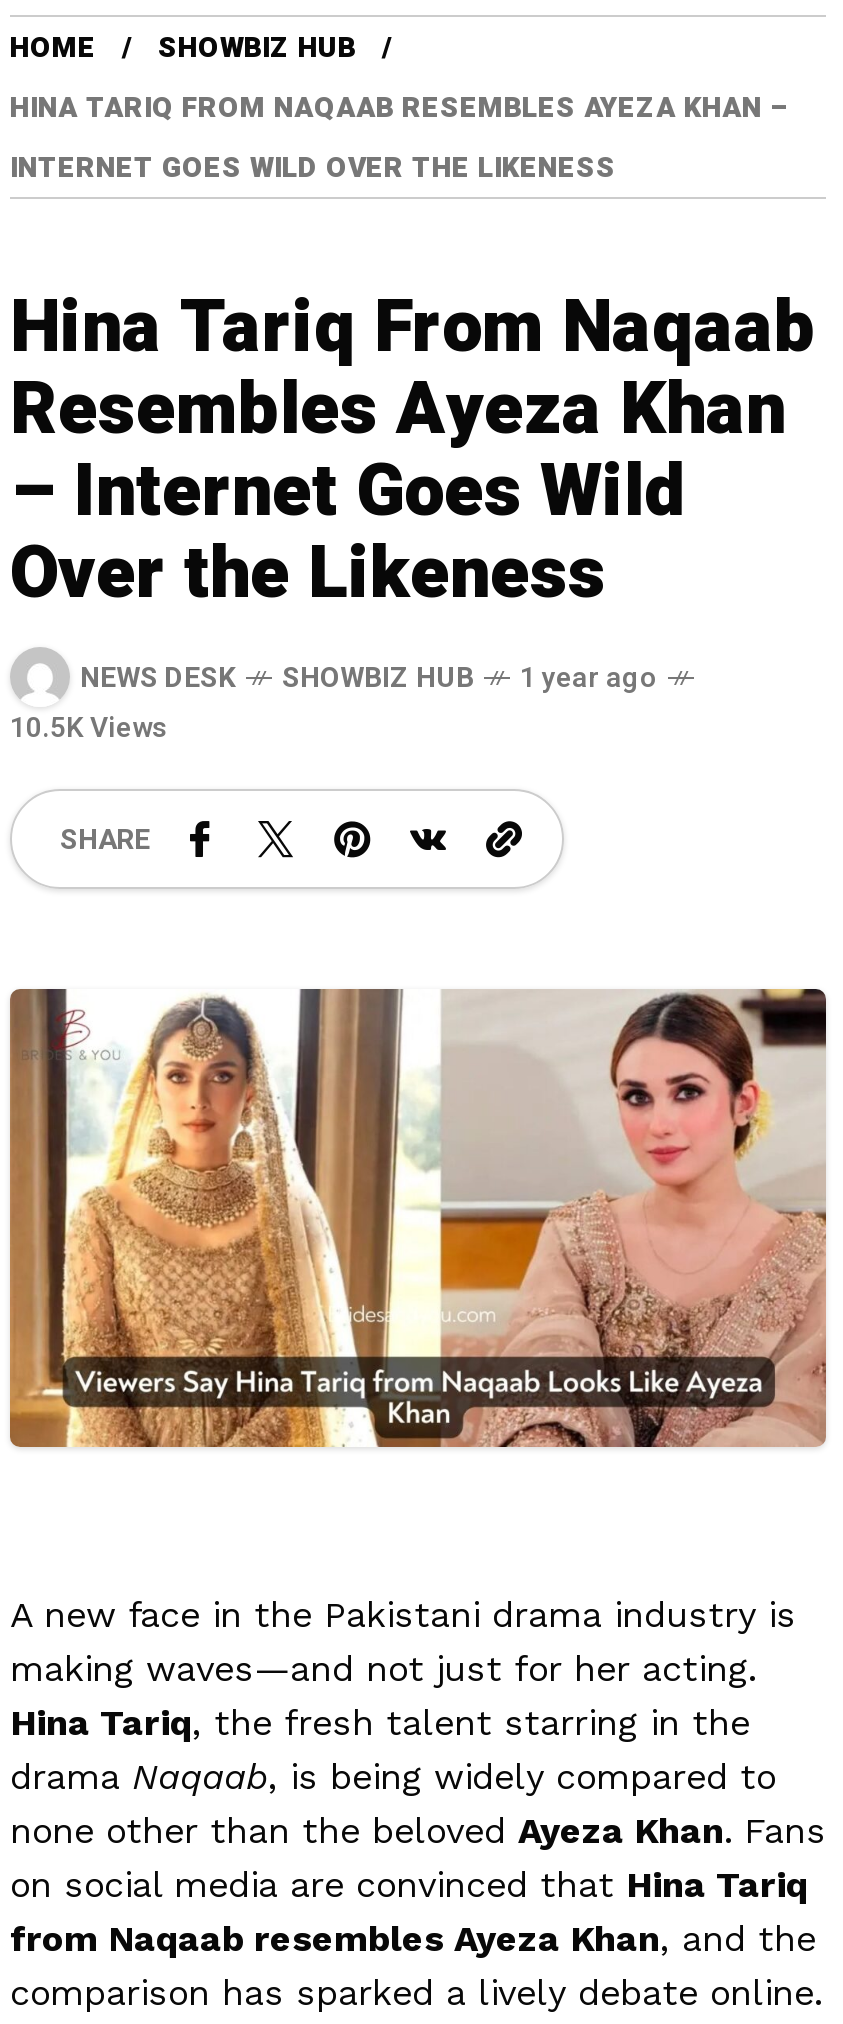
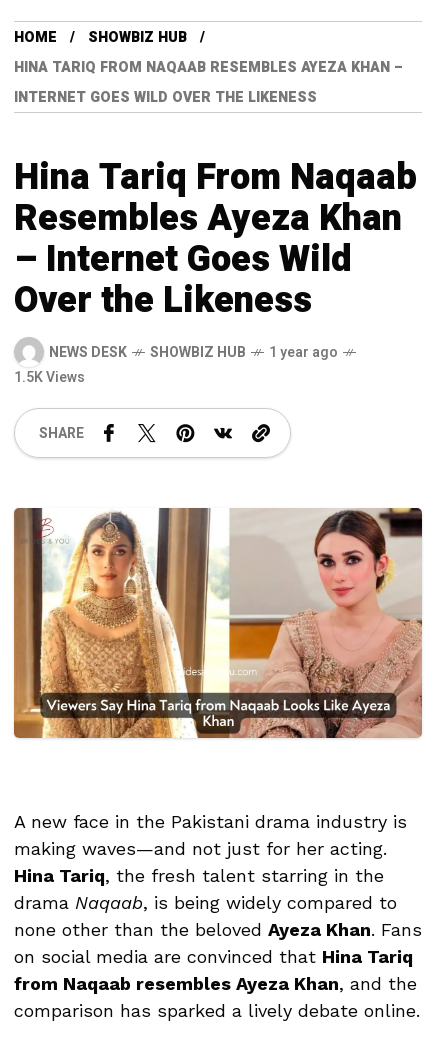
[10,707,168,749] 10.5K Views -> [14,367,85,388] 1.5K Views

